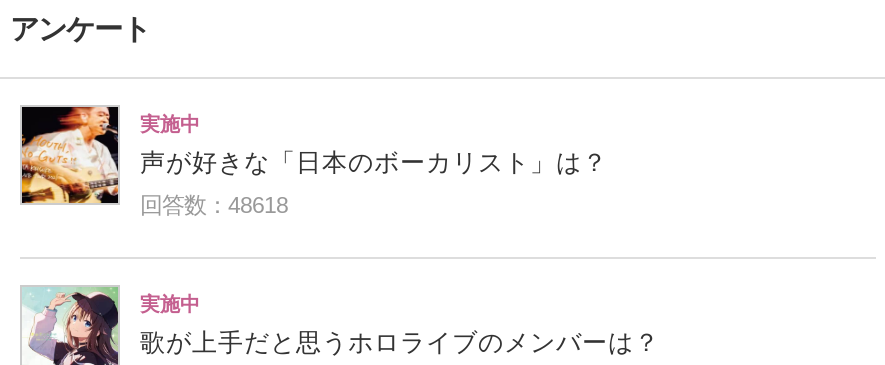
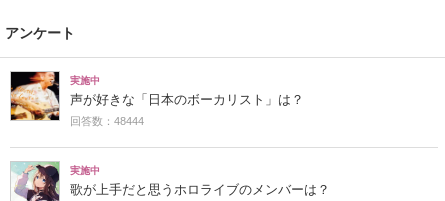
[140,193,288,217] 回答数：48618 -> [70,115,144,127] 回答数：48444

